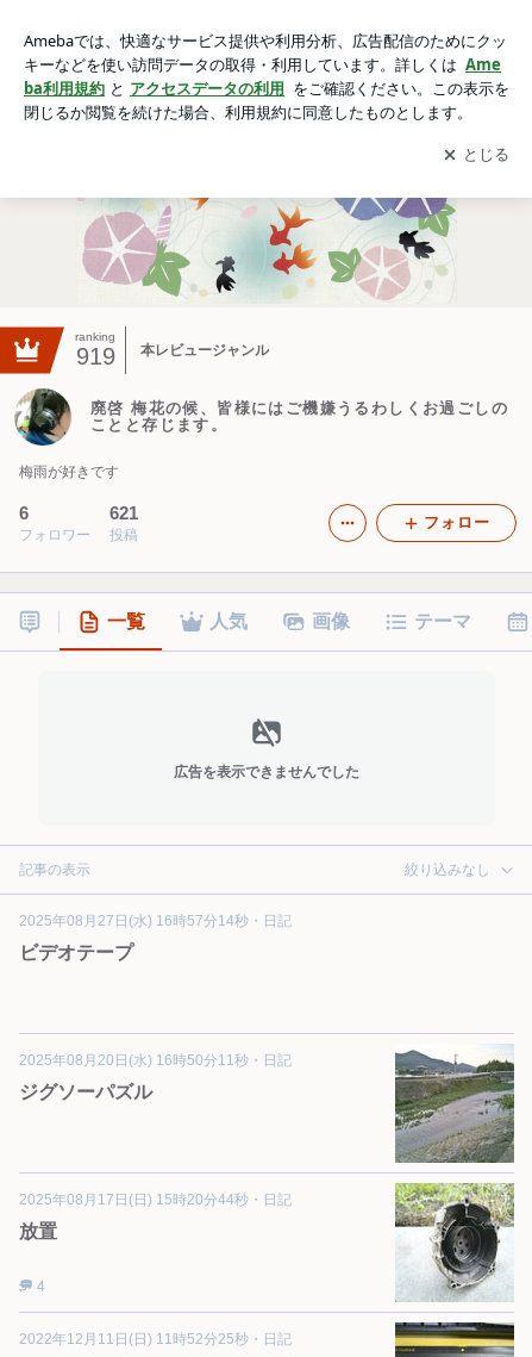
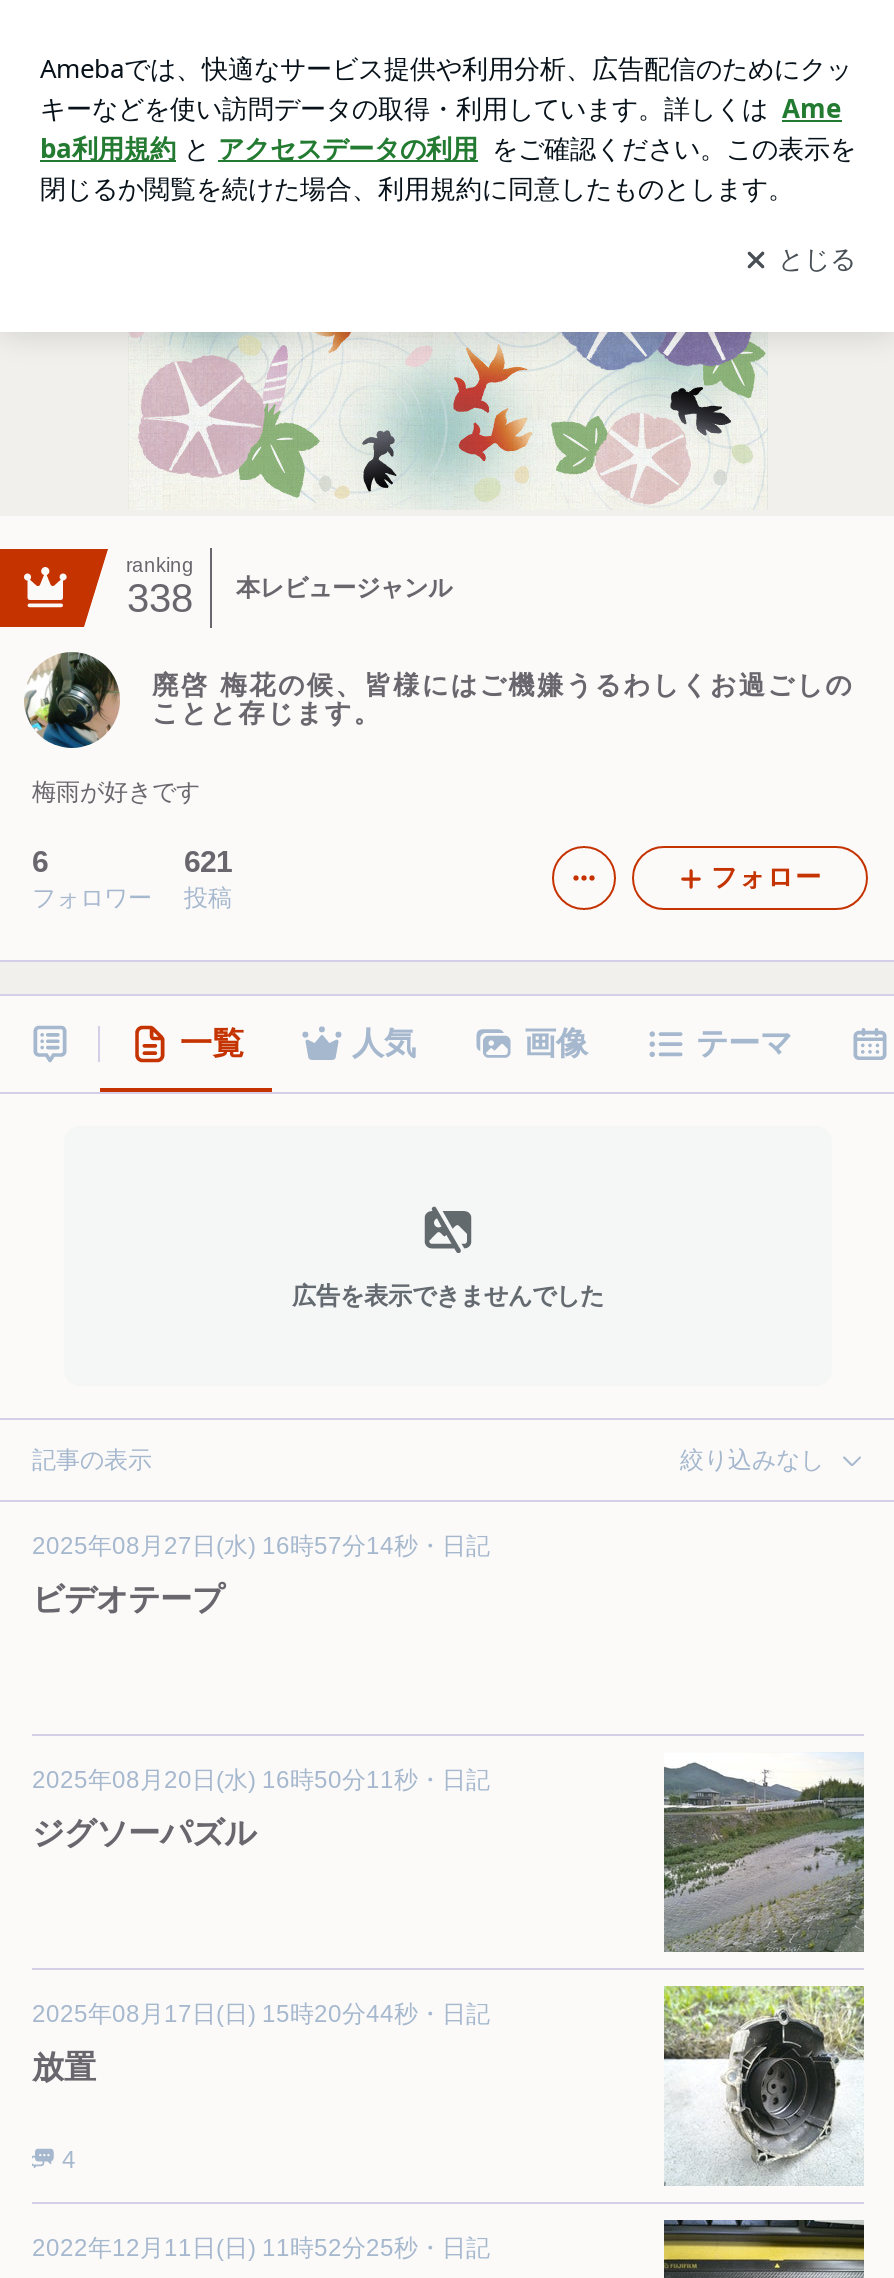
[76,341,269,369] 919 本レビュージャンル -> [127,573,452,620] 338 本レビュージャンル

